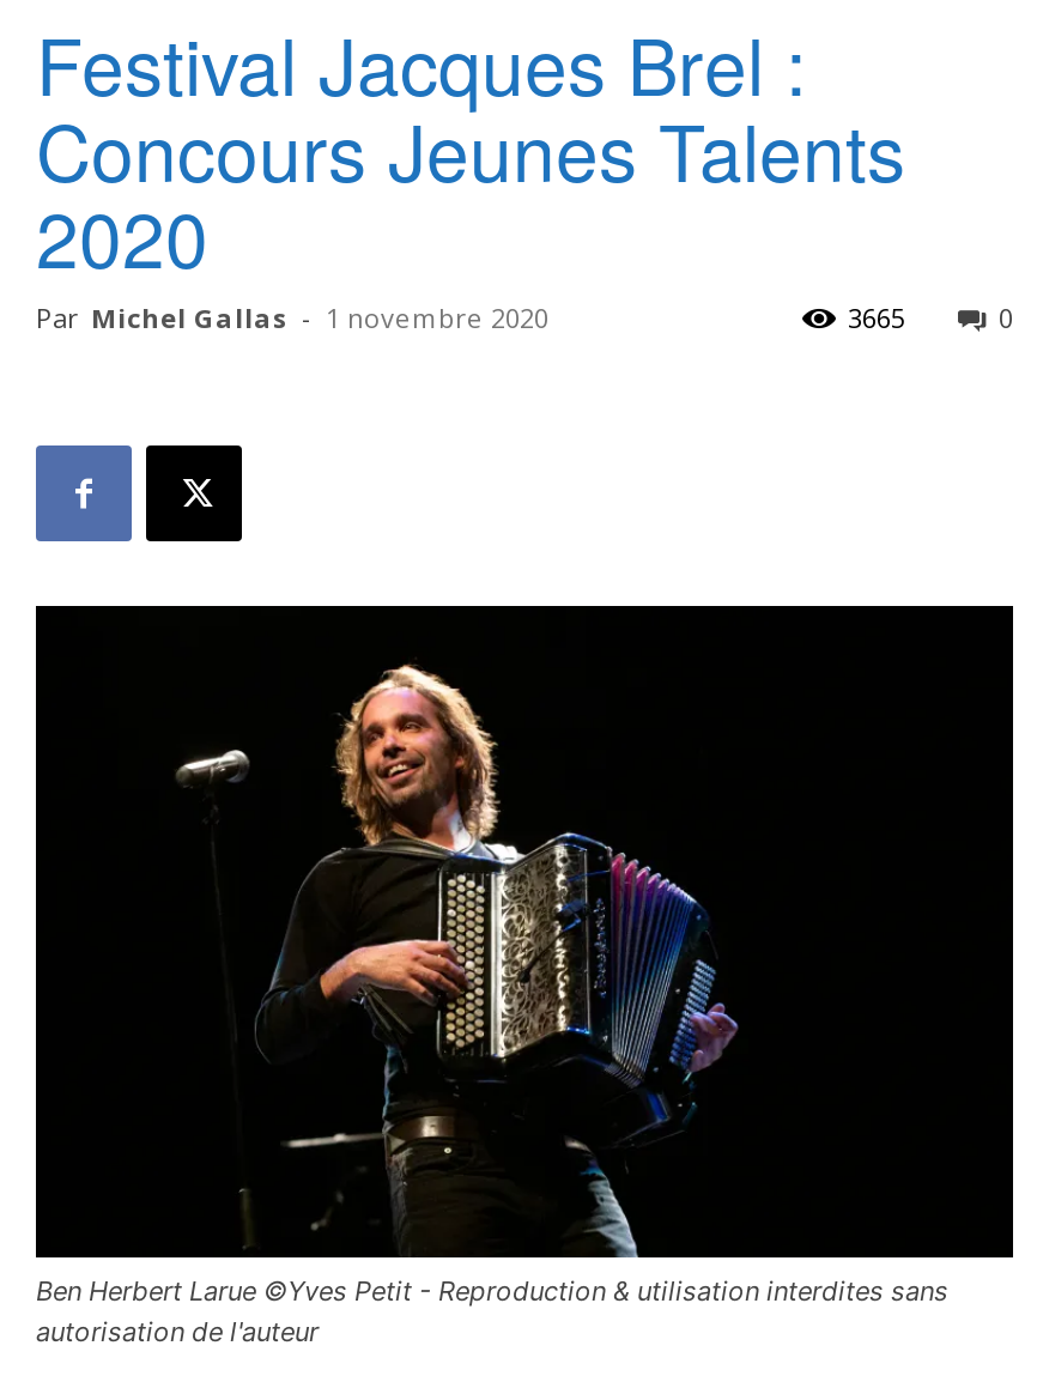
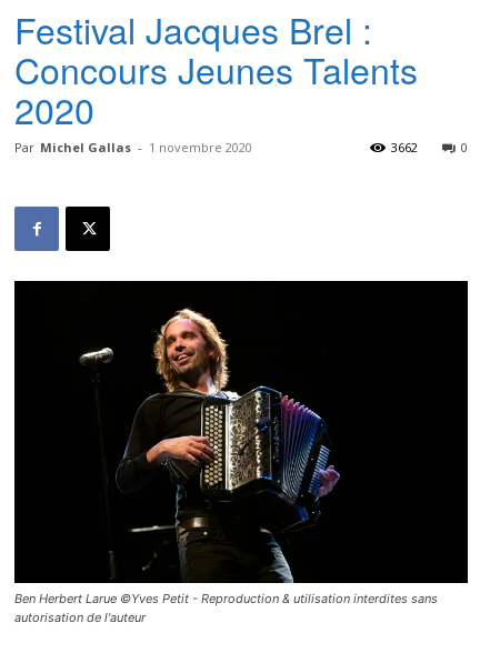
[848,299,905,335] 3665 -> [391,139,418,155] 3662

